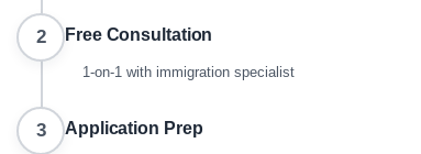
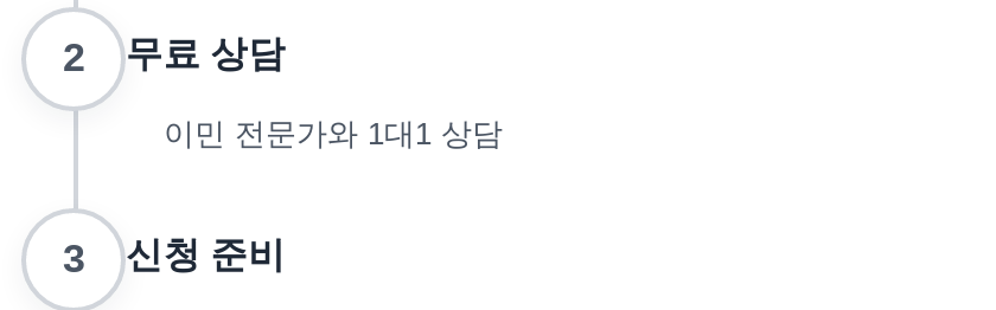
[65,25,212,44] Free Consultation -> [126,33,286,73] 무료 상담
[82,64,295,80] 1-on-1 with immigration specialist -> [164,116,503,151] 이민 전문가와 1대1 상담
[65,119,203,137] Application Prep -> [126,234,286,275] 신청 준비

